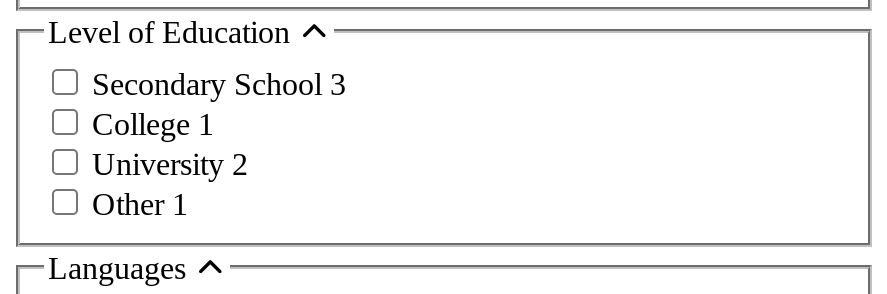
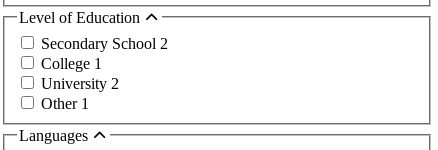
[92,67,346,101] Secondary School 3 -> [41,35,168,52] Secondary School 2

